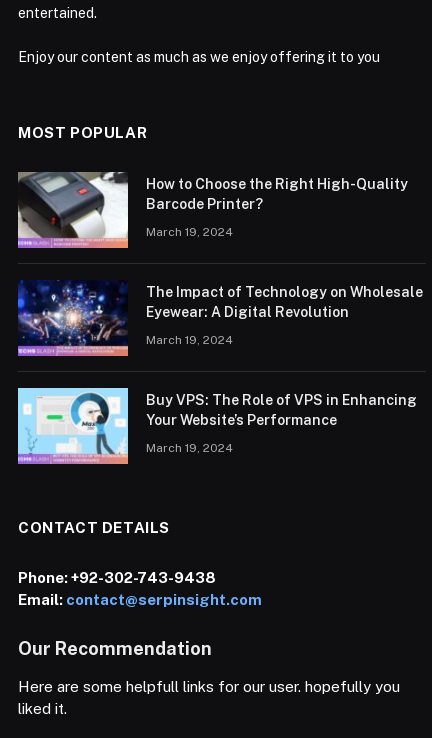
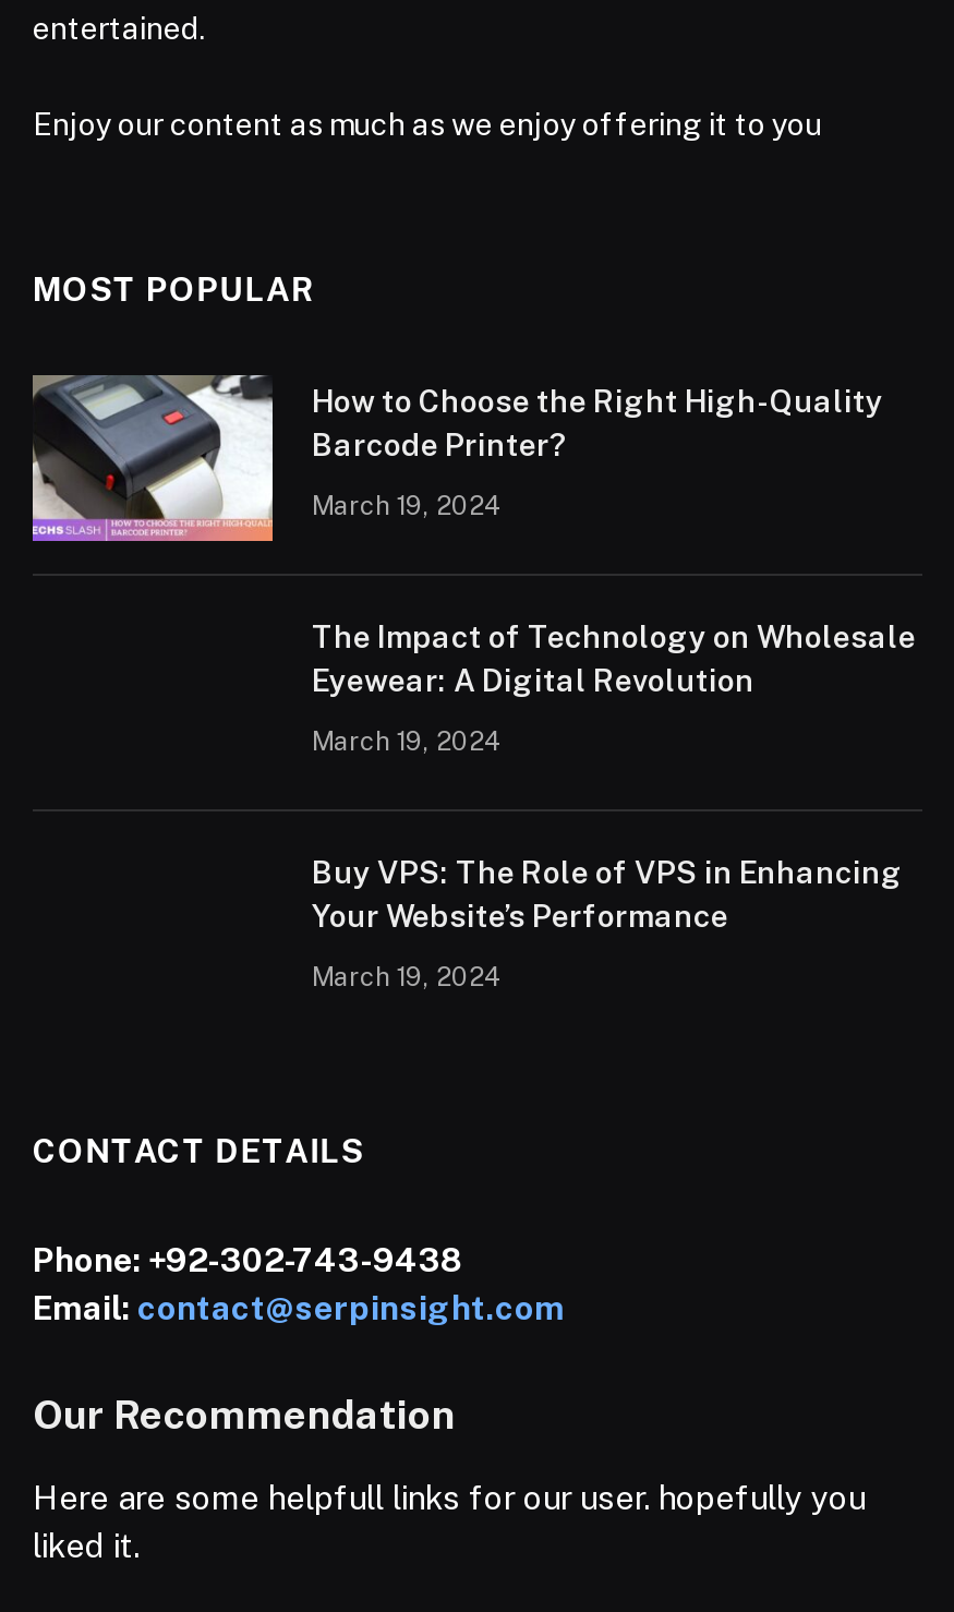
[17,280,129,357] [image] -> none
[17,387,129,465] [image] -> none

